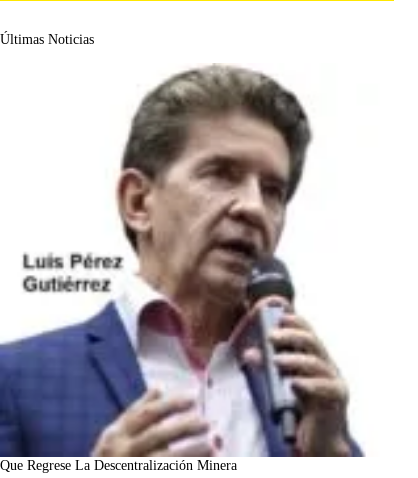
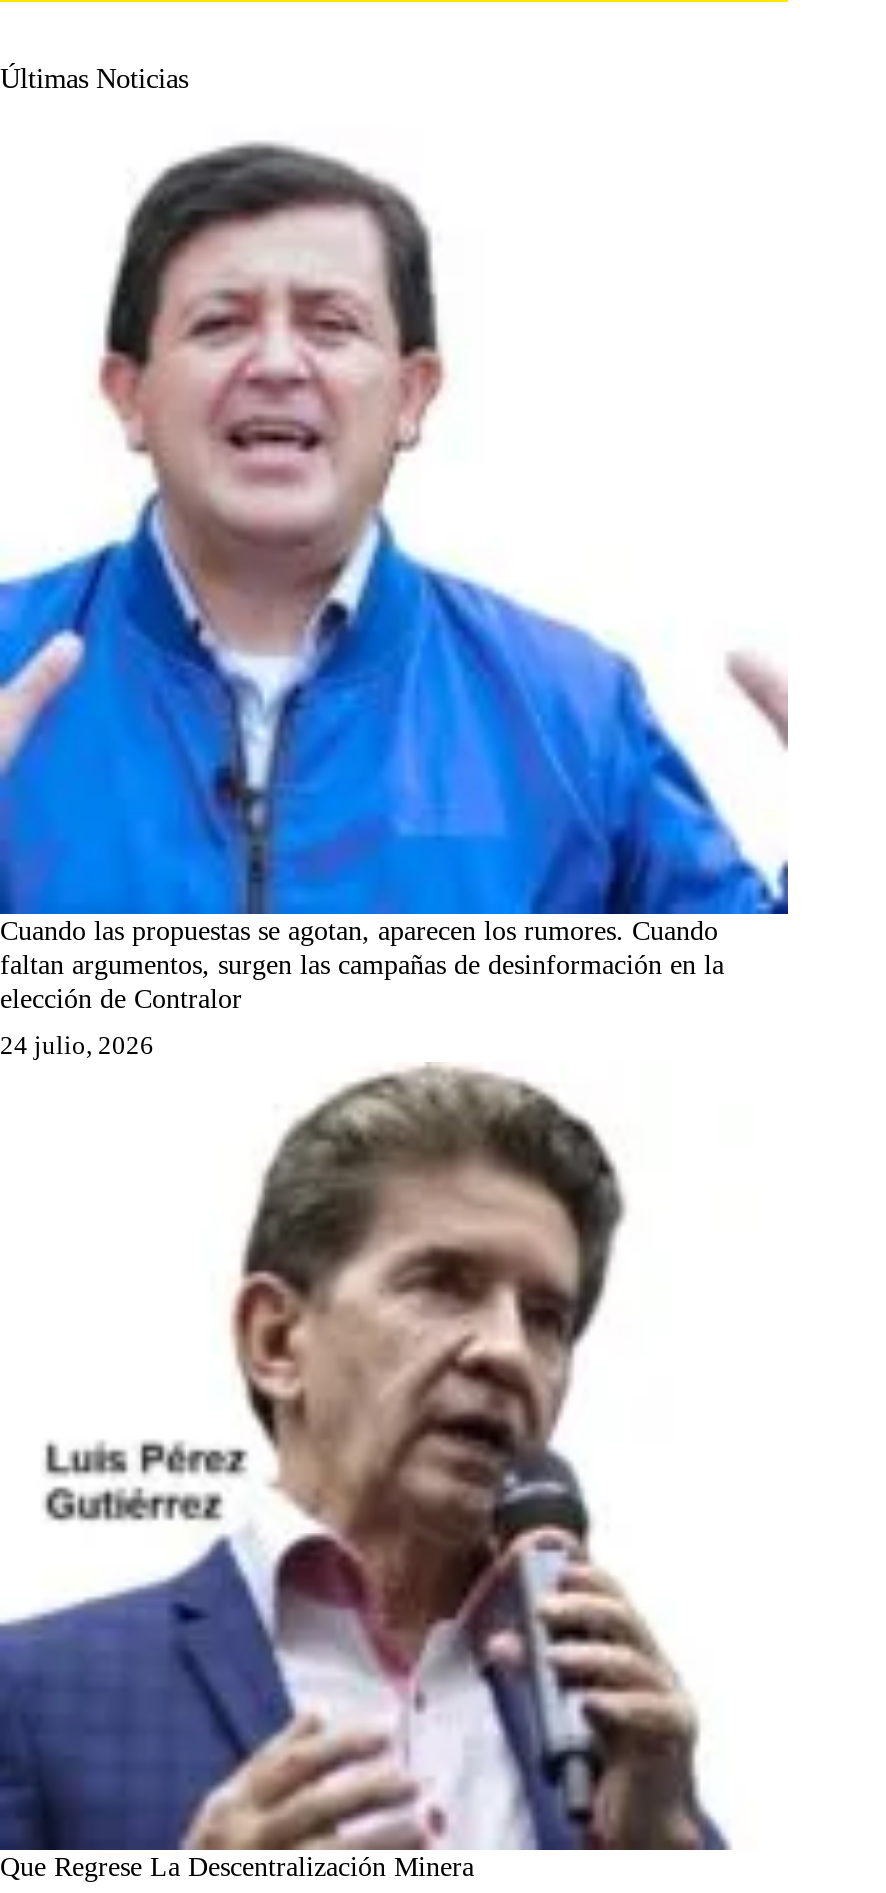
none -> [0,128,790,1060] [image] | Cuando las propuestas se agotan, aparecen los rumores. Cuando | faltan argumentos, surgen las campañas de desinformación en la | elección de Contralor | 24 julio, 2026

